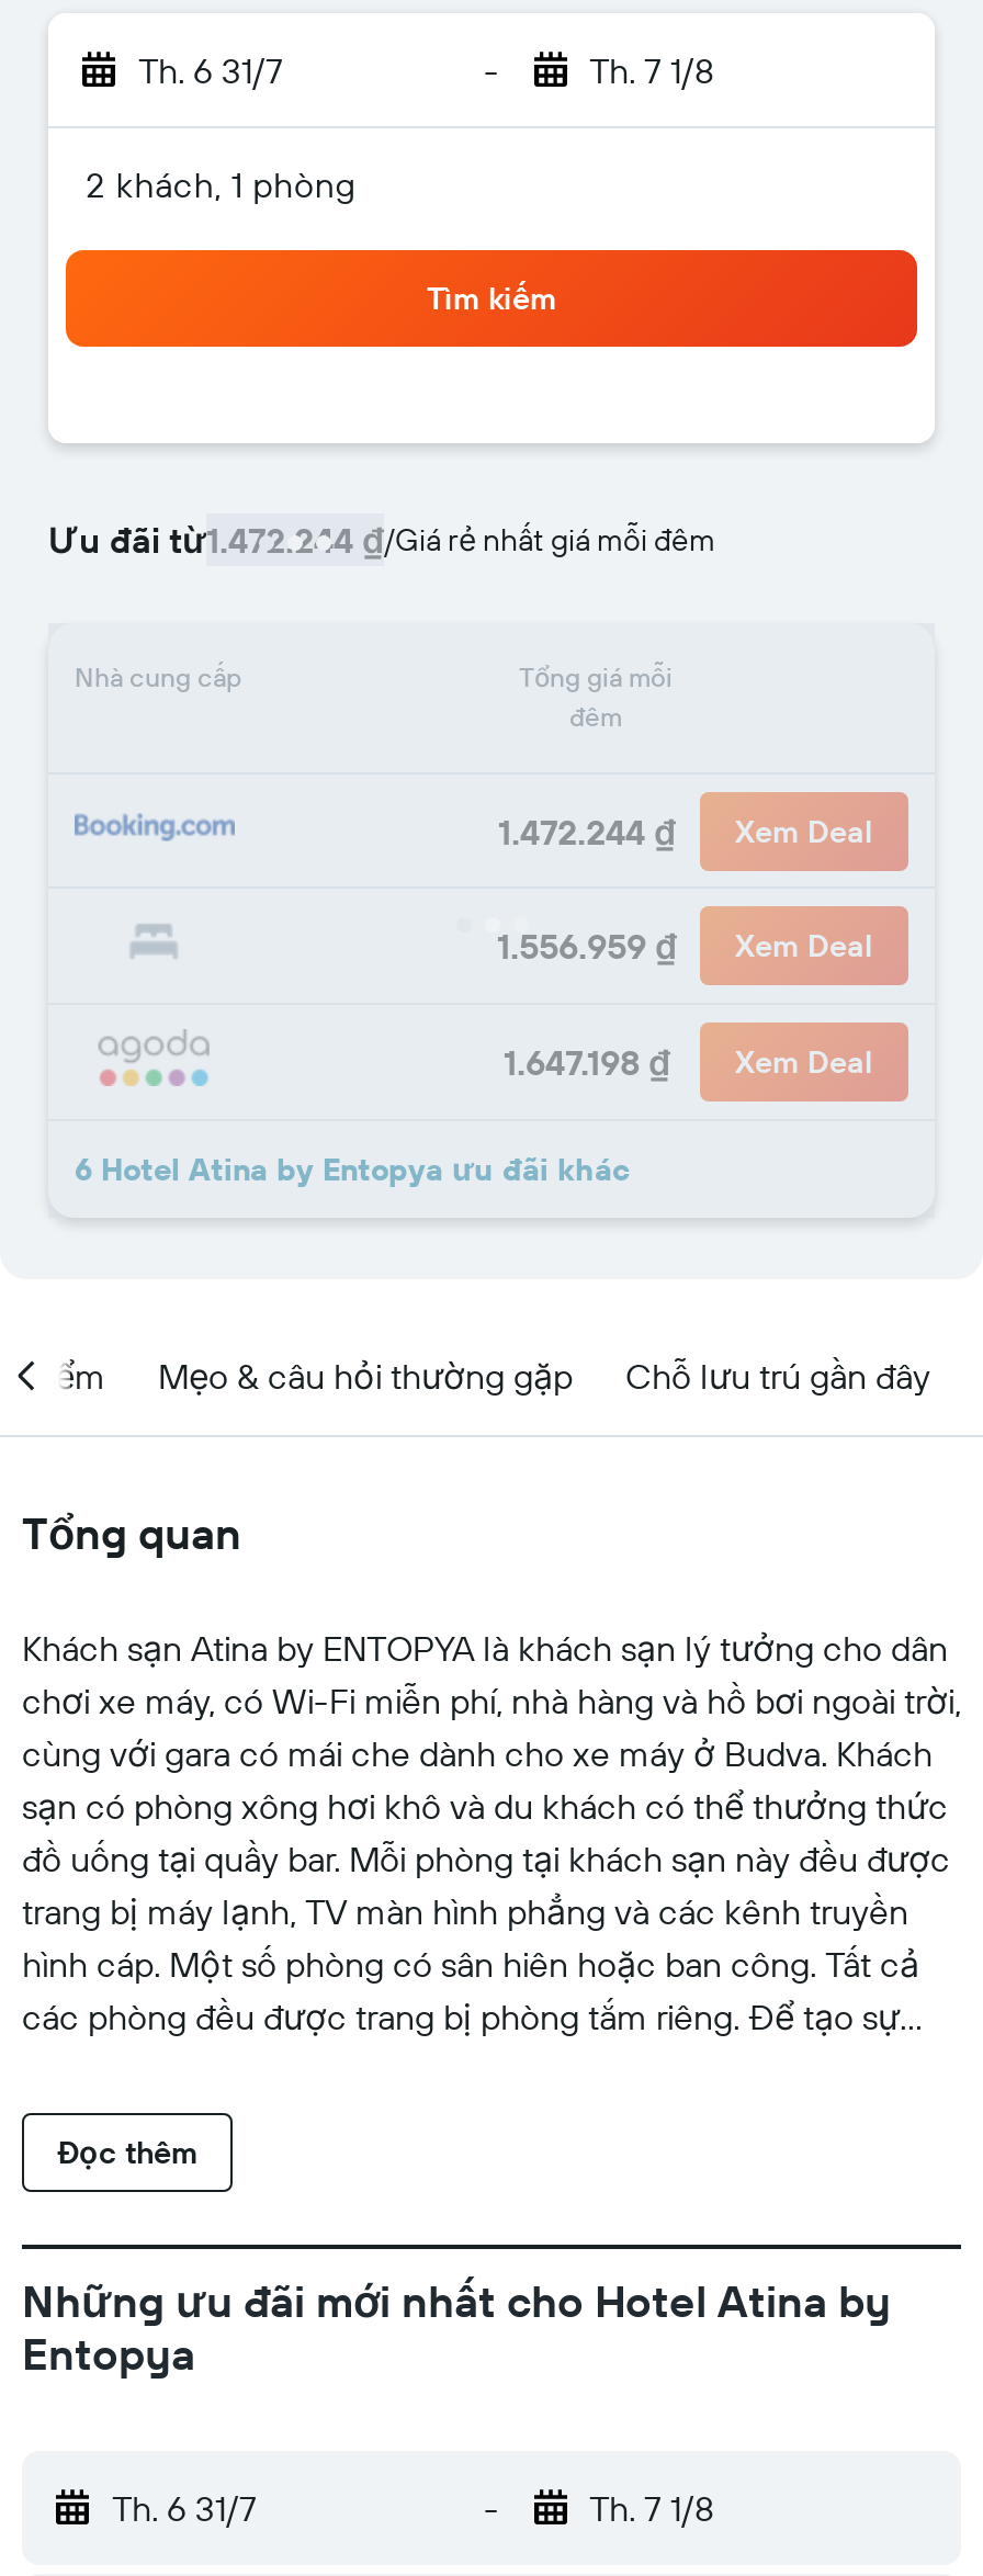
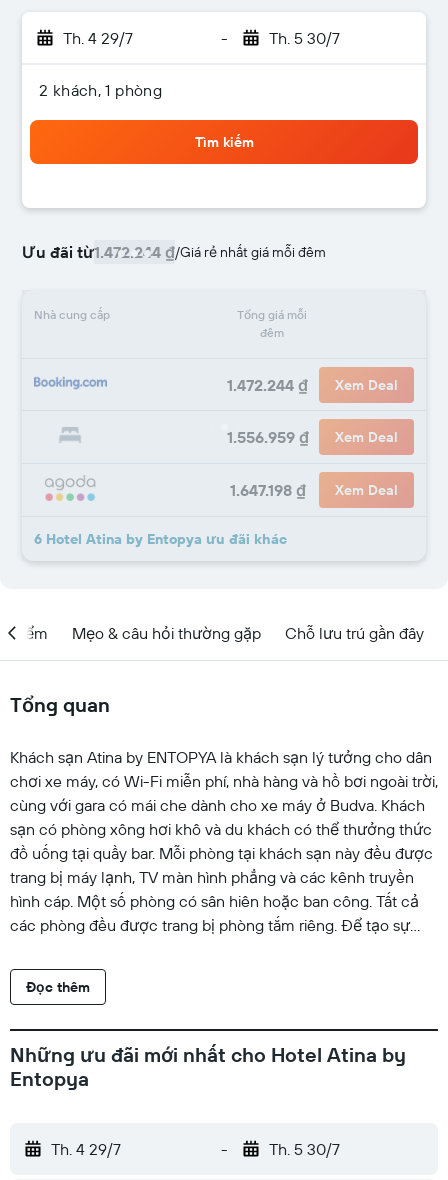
[138,48,283,92] Th. 6 31/7 -> [63,28,133,48] Th. 4 29/7
[589,48,714,92] Th. 7 1/8 -> [268,28,339,48] Th. 5 30/7
[112,2486,257,2530] Th. 6 31/7 -> [51,1139,121,1159] Th. 4 29/7
[589,2486,714,2530] Th. 7 1/8 -> [268,1139,339,1159] Th. 5 30/7

